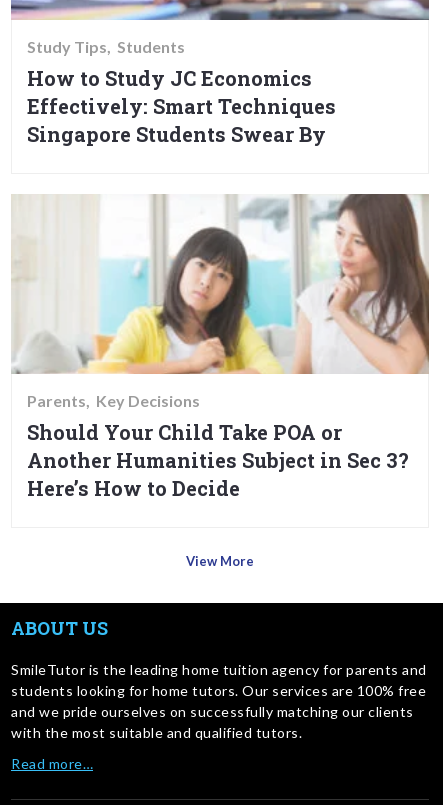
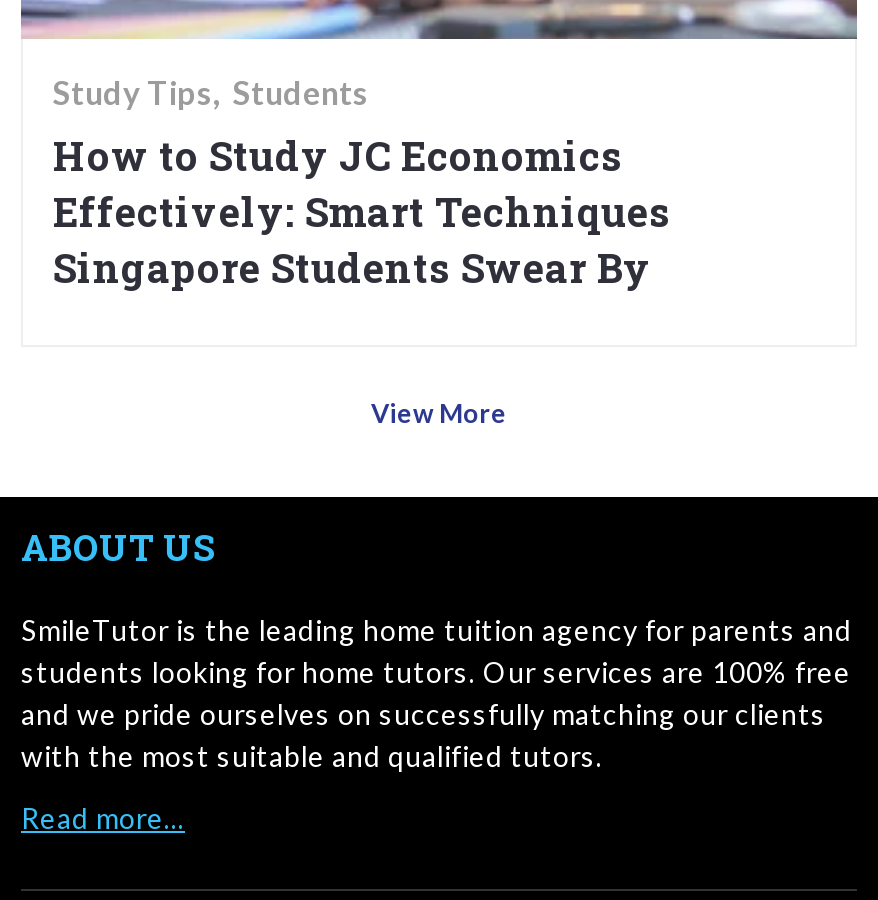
[12,193,429,501] [image] | Parents Key Decisions | Should Your Child Take POA or | Another Humanities Subject in Sec 3? | Here’s How to Decide -> none

